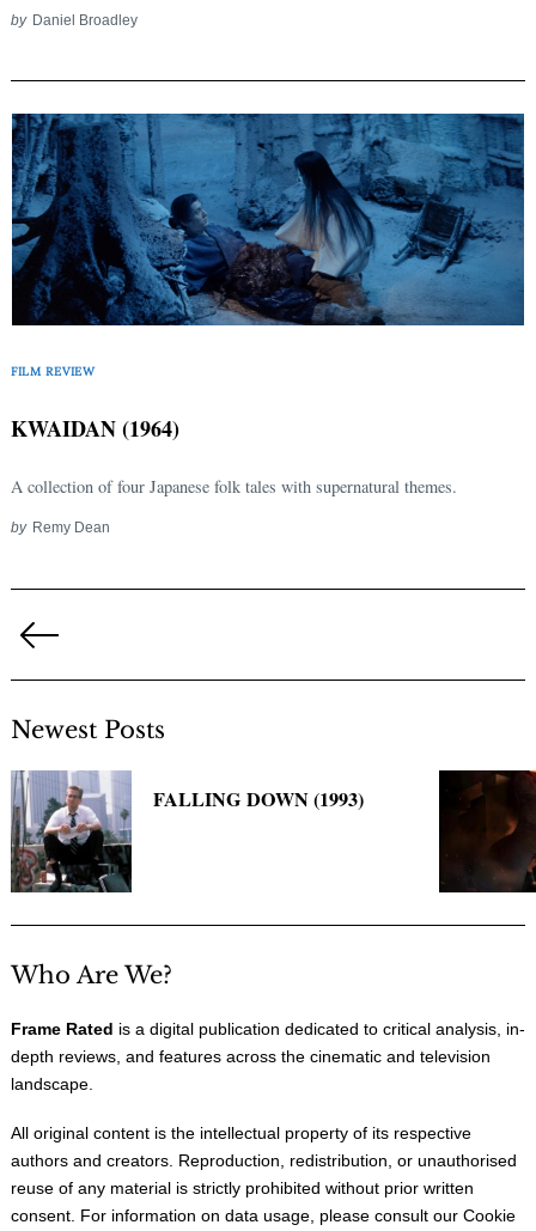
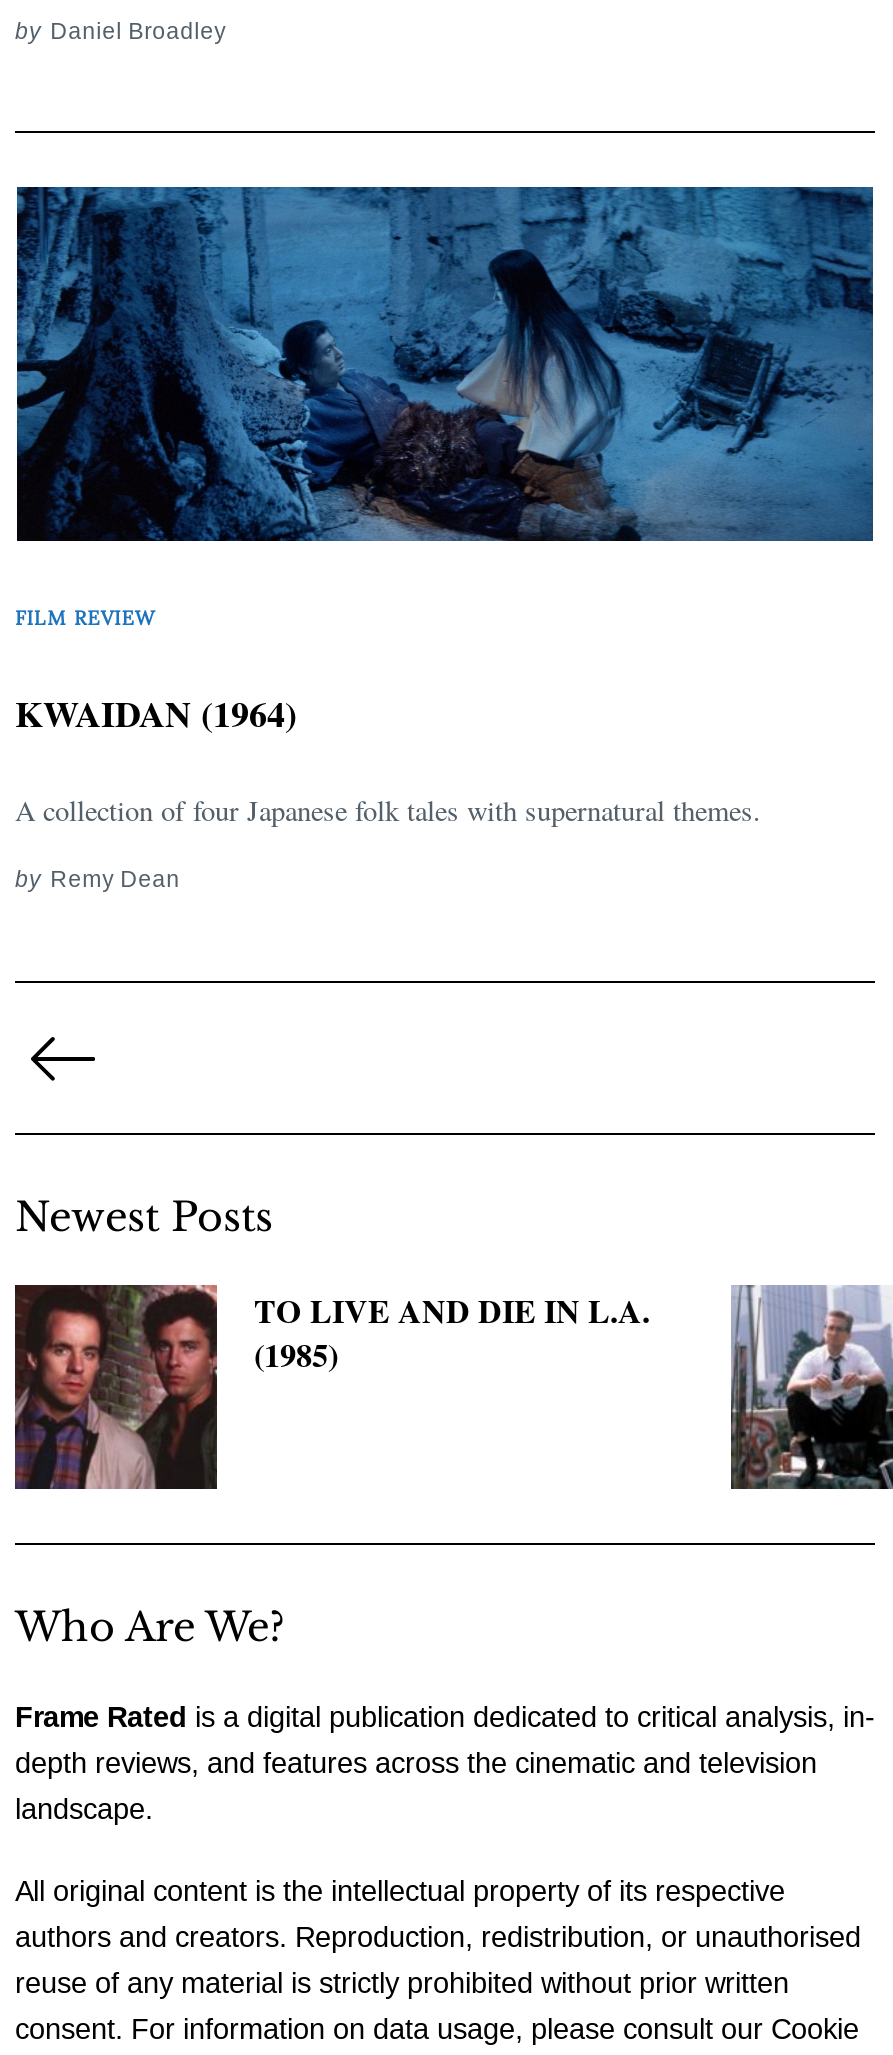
[11,769,364,892] [image] | FALLING DOWN (1993) -> [13,1283,650,1489] [image] | TO LIVE AND DIE IN L.A. | (1985)
[438,769,532,892] [image] -> [729,1285,887,1491] [image]

